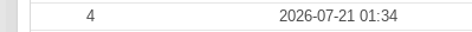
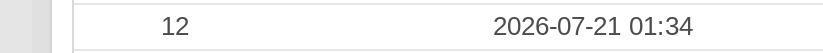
[86,7,95,25] 4 -> [161,11,189,41] 12

